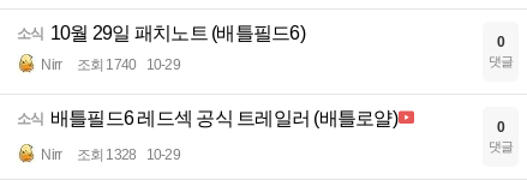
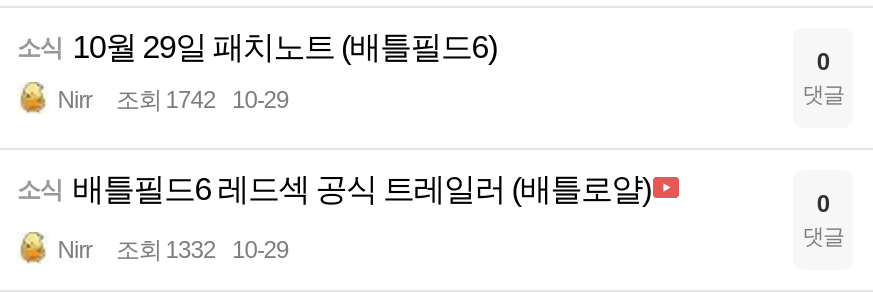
[41,56,180,73] Nirr 조회 1740 10-29 -> [57,86,289,114] Nirr 조회 1742 10-29
[41,146,180,163] Nirr 조회 1328 10-29 -> [57,236,289,264] Nirr 조회 1332 10-29

